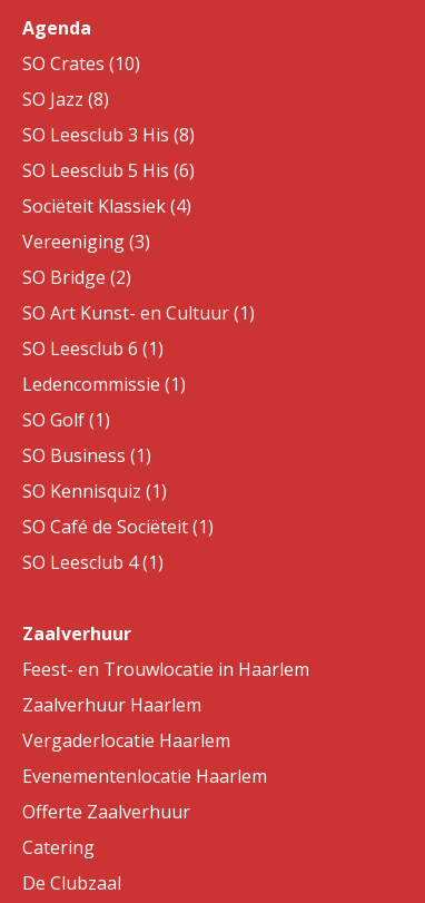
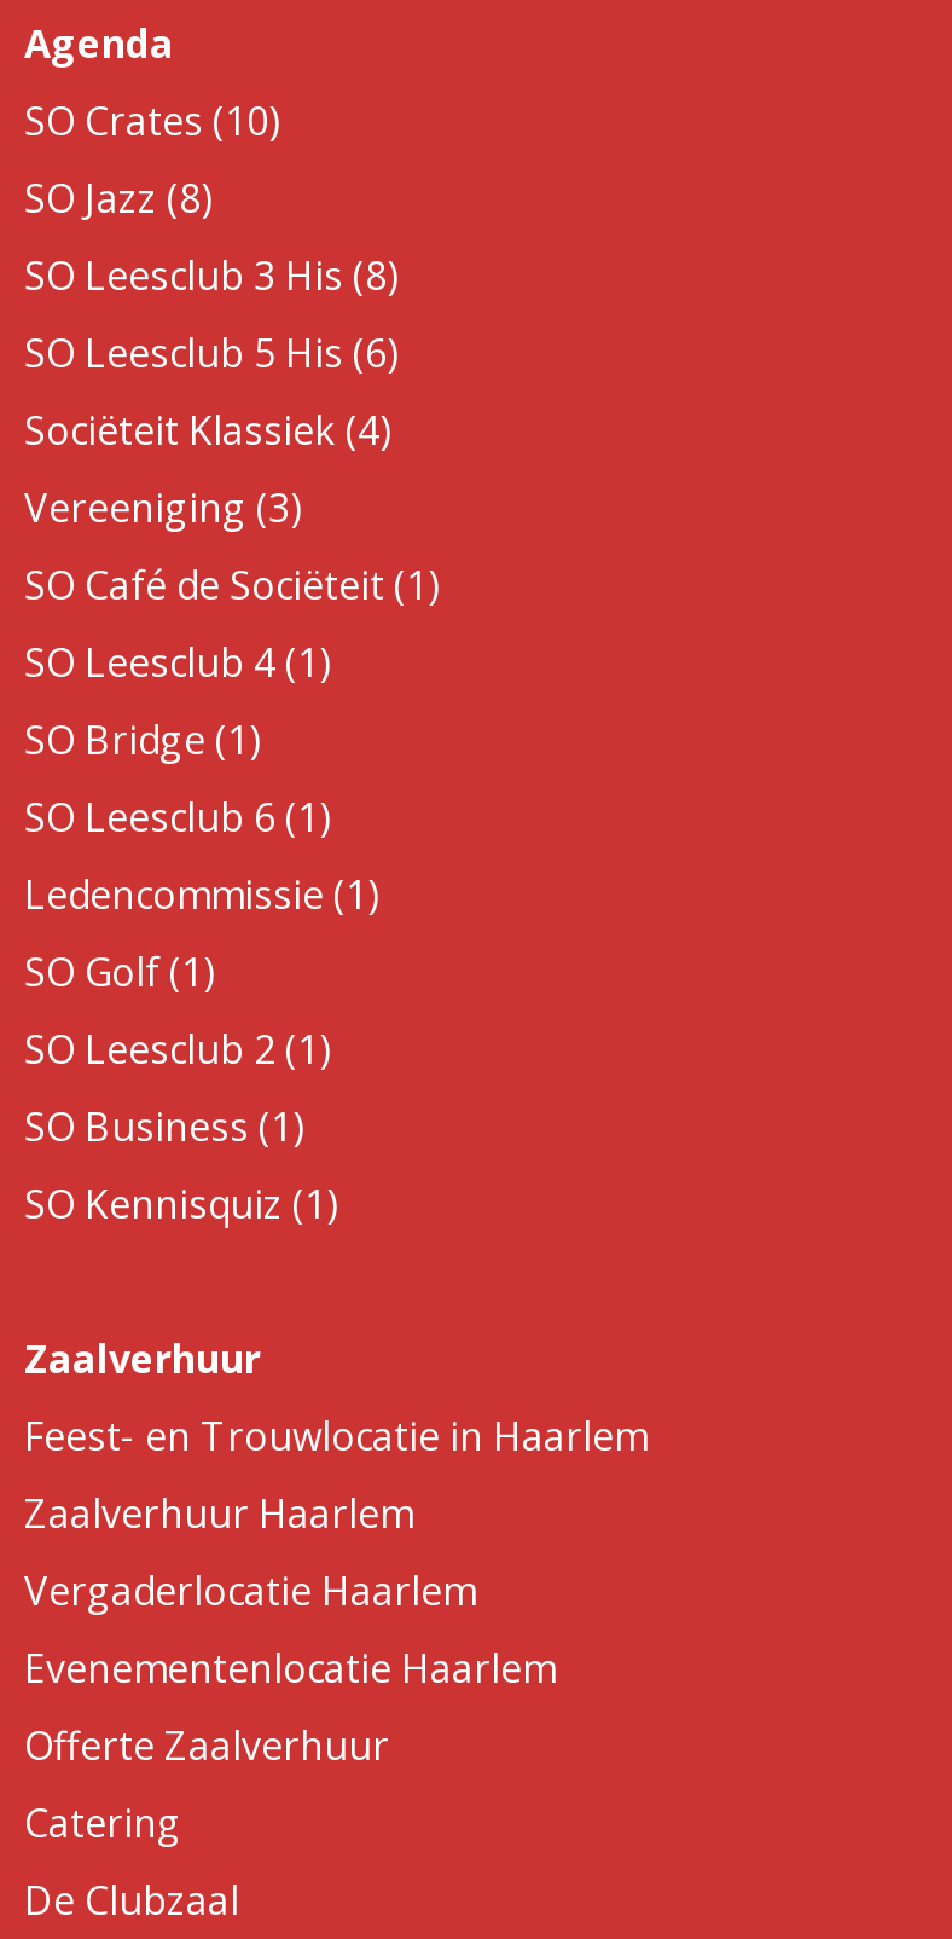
[22,265,255,325] SO Bridge (2) | SO Art Kunst- en Cultuur (1) -> [24,713,261,766] SO Bridge (1)
moved [22,336,186,432] -> [24,791,379,999]: SO Leesclub 6 (1) | Ledencommissie (1) | SO Golf (1)
none -> [24,1023,331,1076] SO Leesclub 2 (1)
moved [22,443,167,503] -> [24,1100,338,1231]: SO Business (1) | SO Kennisquiz (1)
moved [22,514,214,575] -> [24,558,440,689]: SO Café de Sociëteit (1) | SO Leesclub 4 (1)

